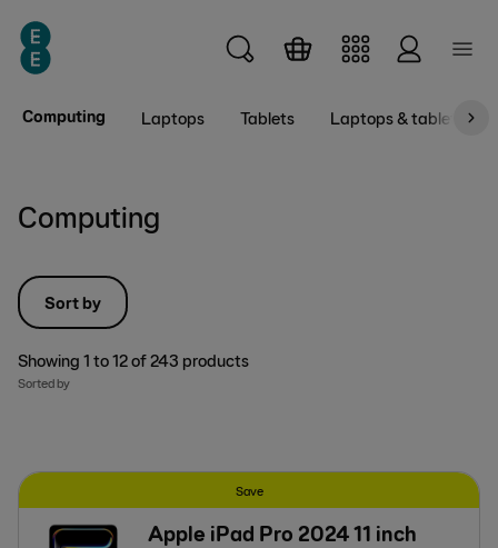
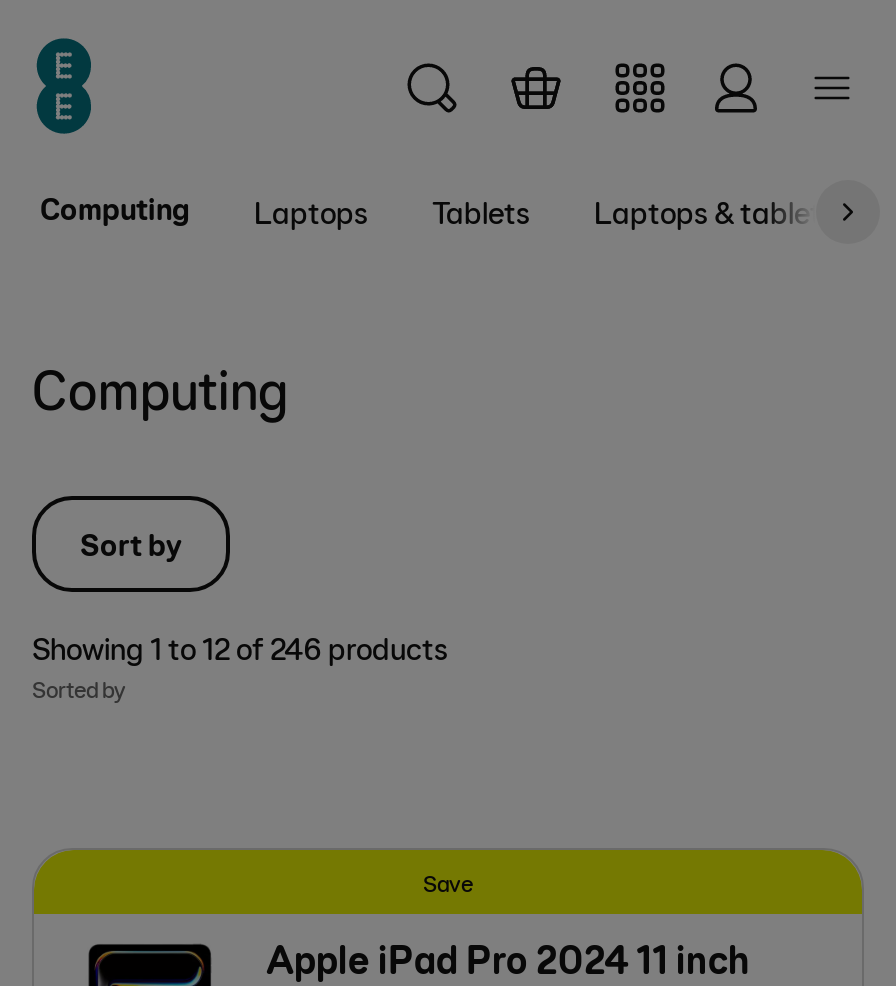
[18,349,249,370] Showing 1 to 12 of 243 products -> [32,628,448,666] Showing 1 to 12 of 246 products

